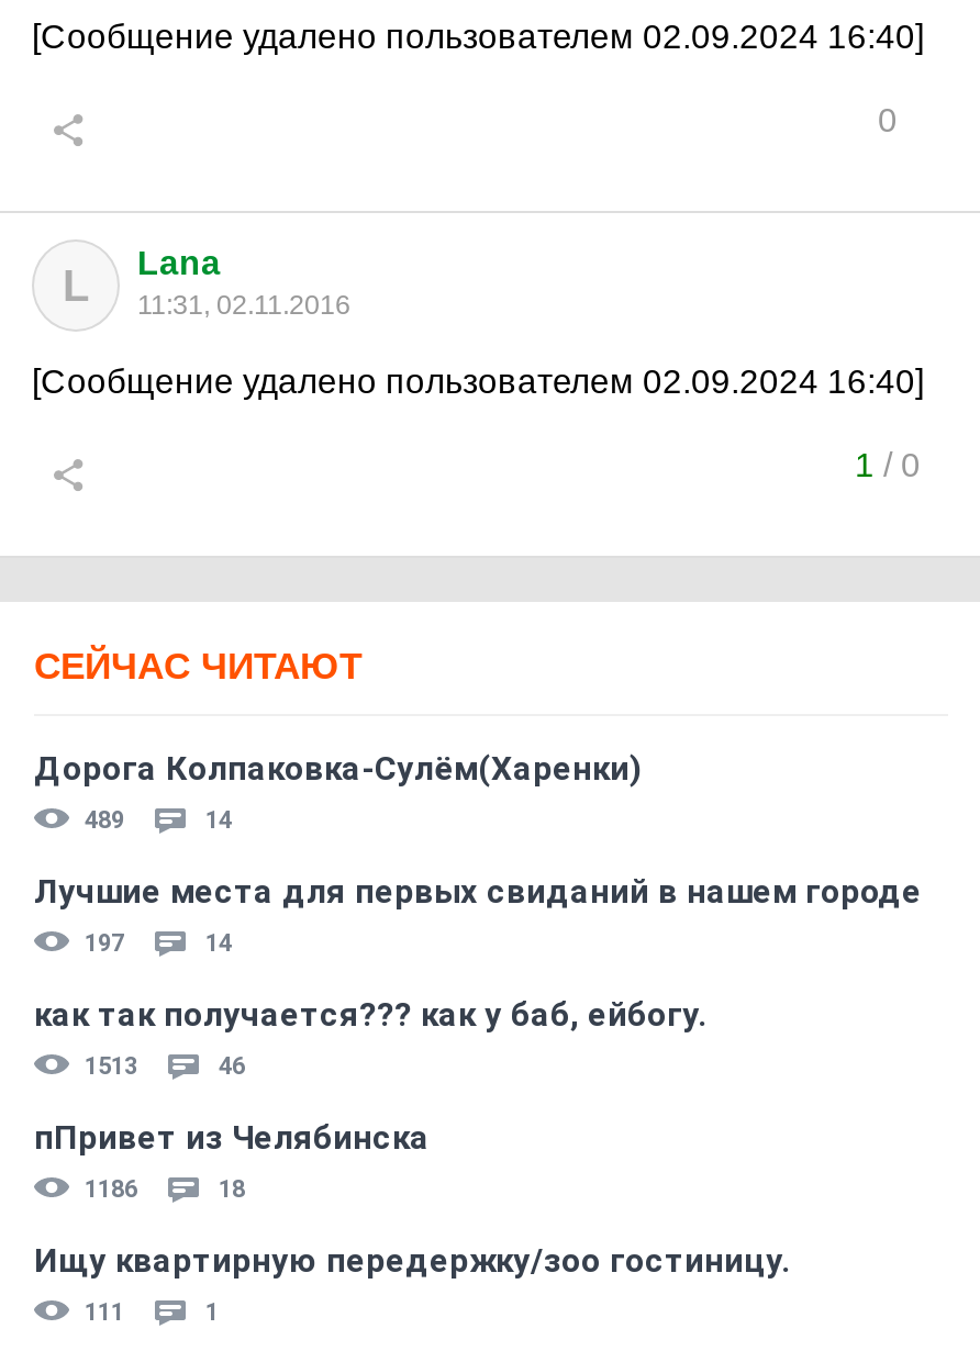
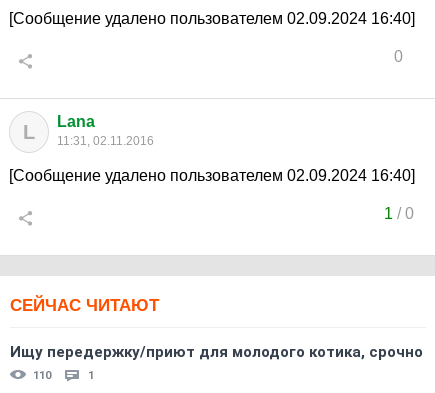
[34,749,922,1327] Дорога Колпаковка-Сулём(Харенки) | 489 | 14 | Лучшие места для первых свиданий в нашем городе | 197 | 14 | как так получается??? как у баб, ейбогу. | 1513 | 46 | пПривет из Челябинска | 1186 | 18 | Ищу квартирную передержку/зоо гостиницу. | 111 -> [10,343,423,382] Ищу передержку/приют для молодого котика, срочно | 110

